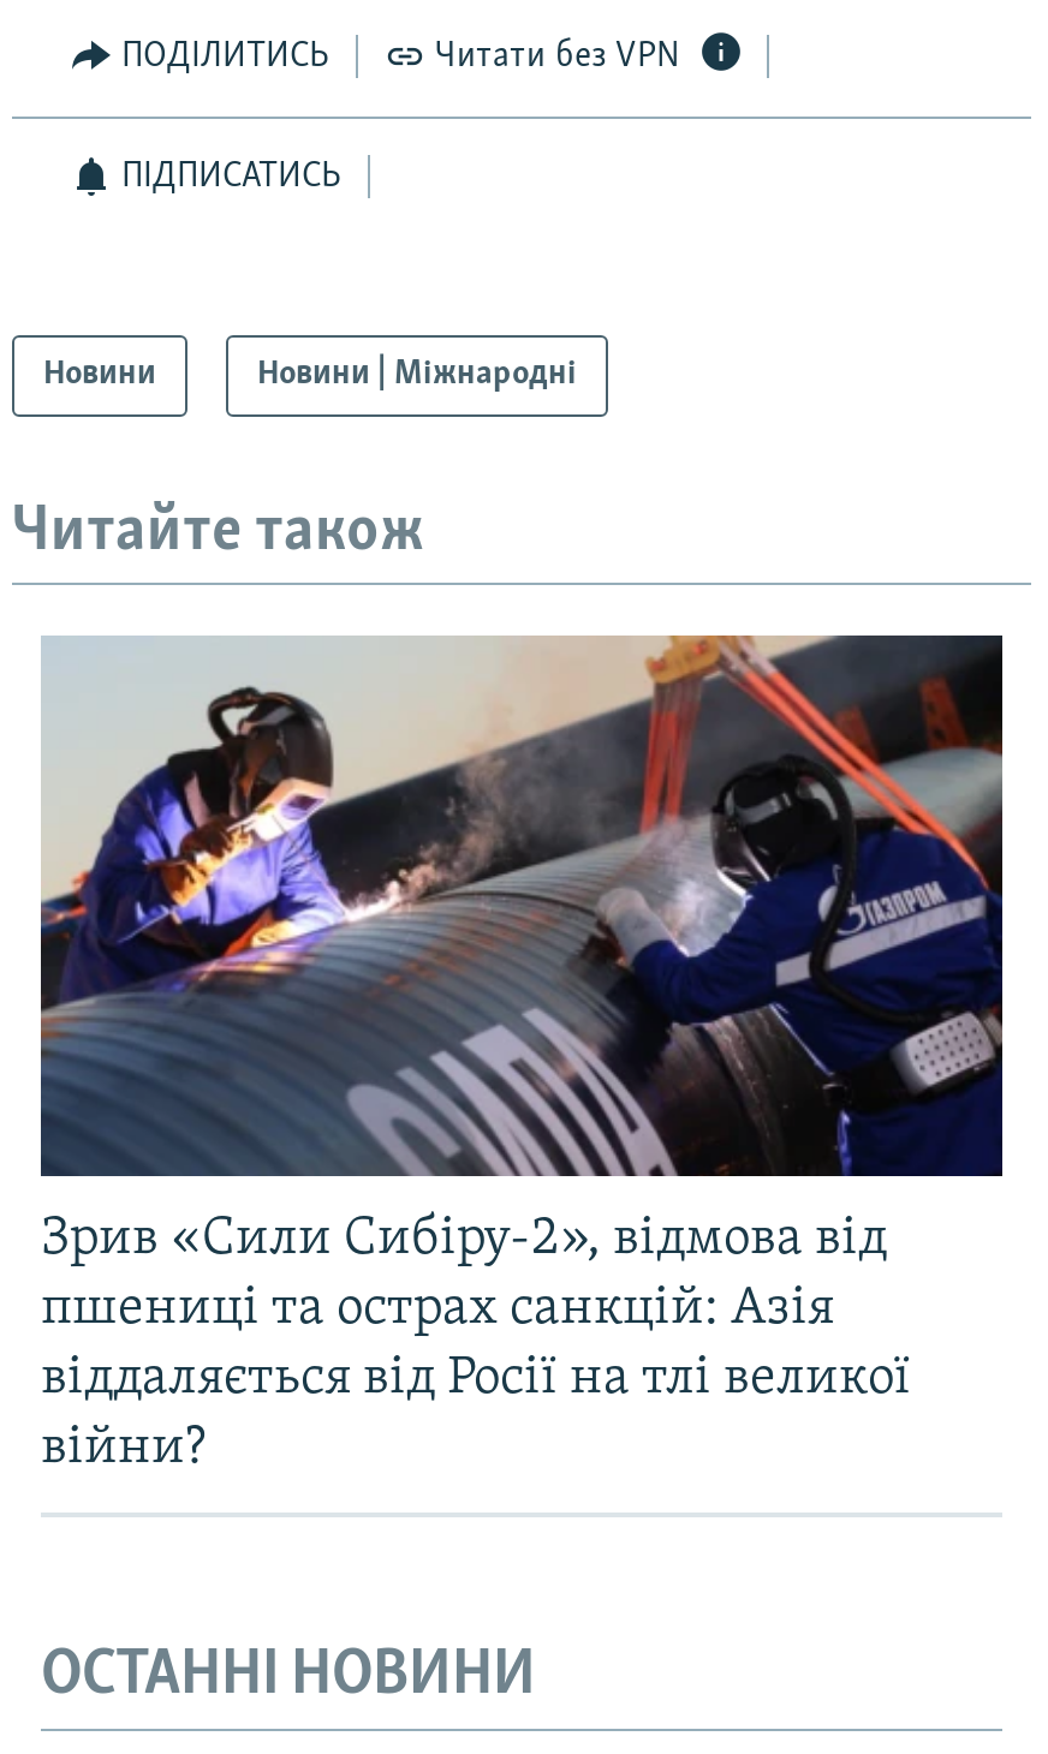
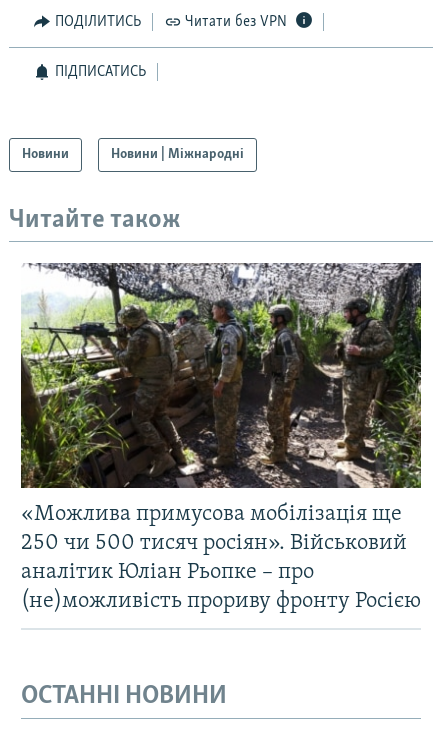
[41,636,1005,1477] [image] | Зрив «Сили Сибіру-2», відмова від | пшениці та острах санкцій: Азія | віддаляється від Росії на тлі великої | війни? -> [20,263,422,613] [image] | «Можлива примусова мобілізація ще | 250 чи 500 тисяч росіян». Військовий | аналітик Юліан Рьопке – про | (не)можливість прориву фронту Росією

